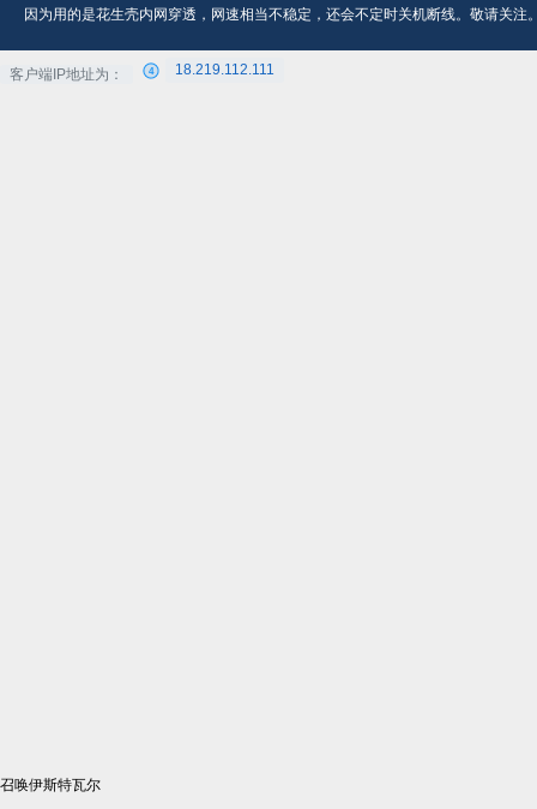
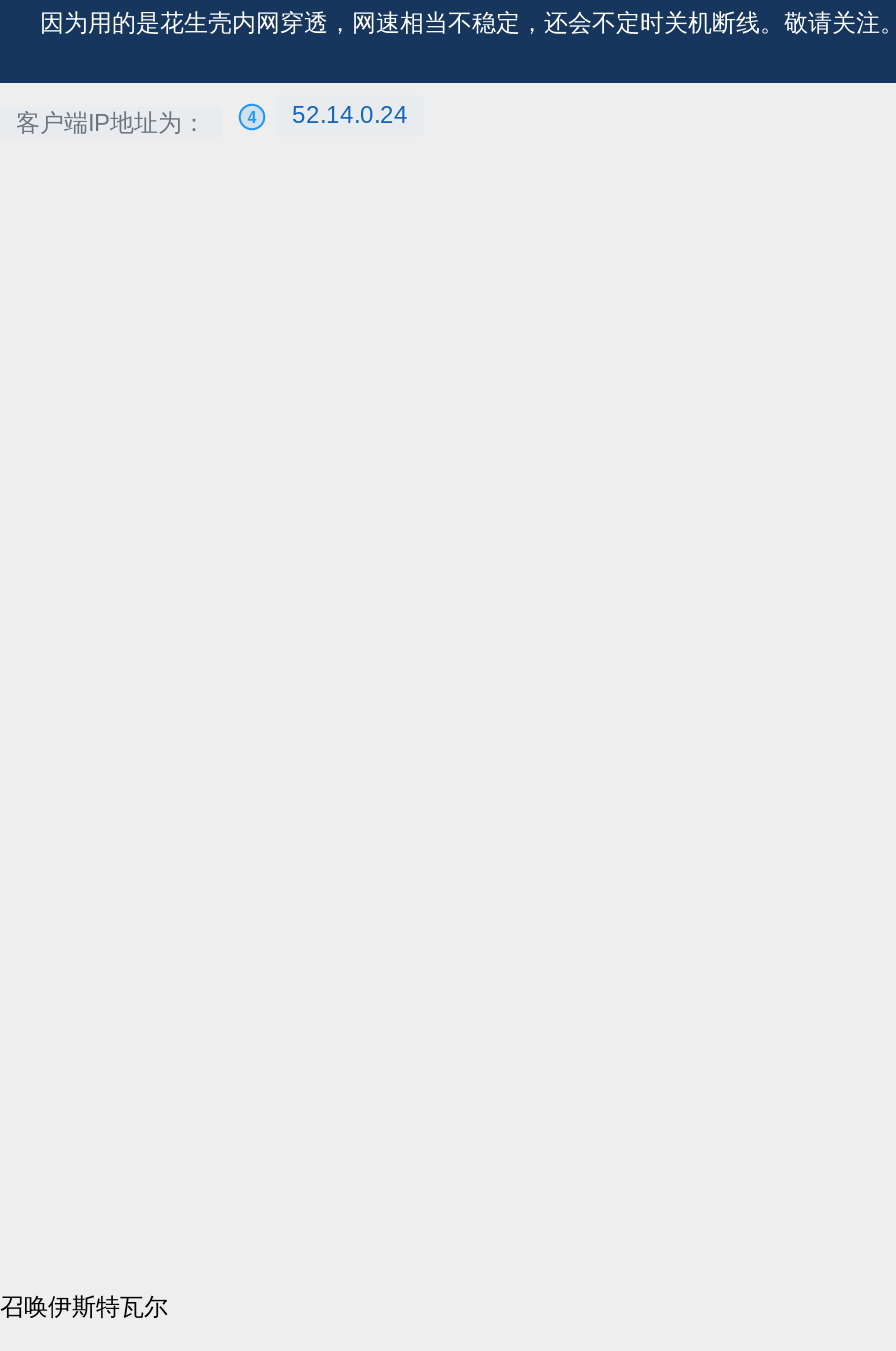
[175,61,274,78] 18.219.112.111 -> [292,101,408,129] 52.14.0.24

